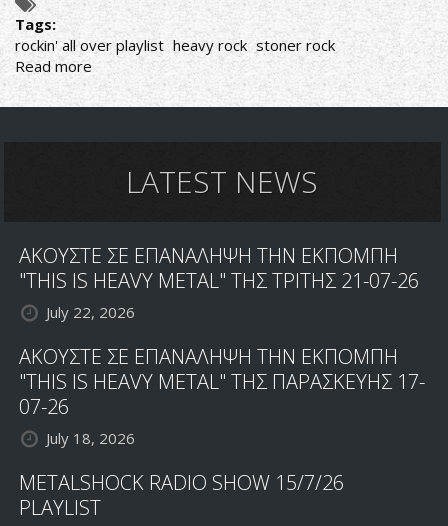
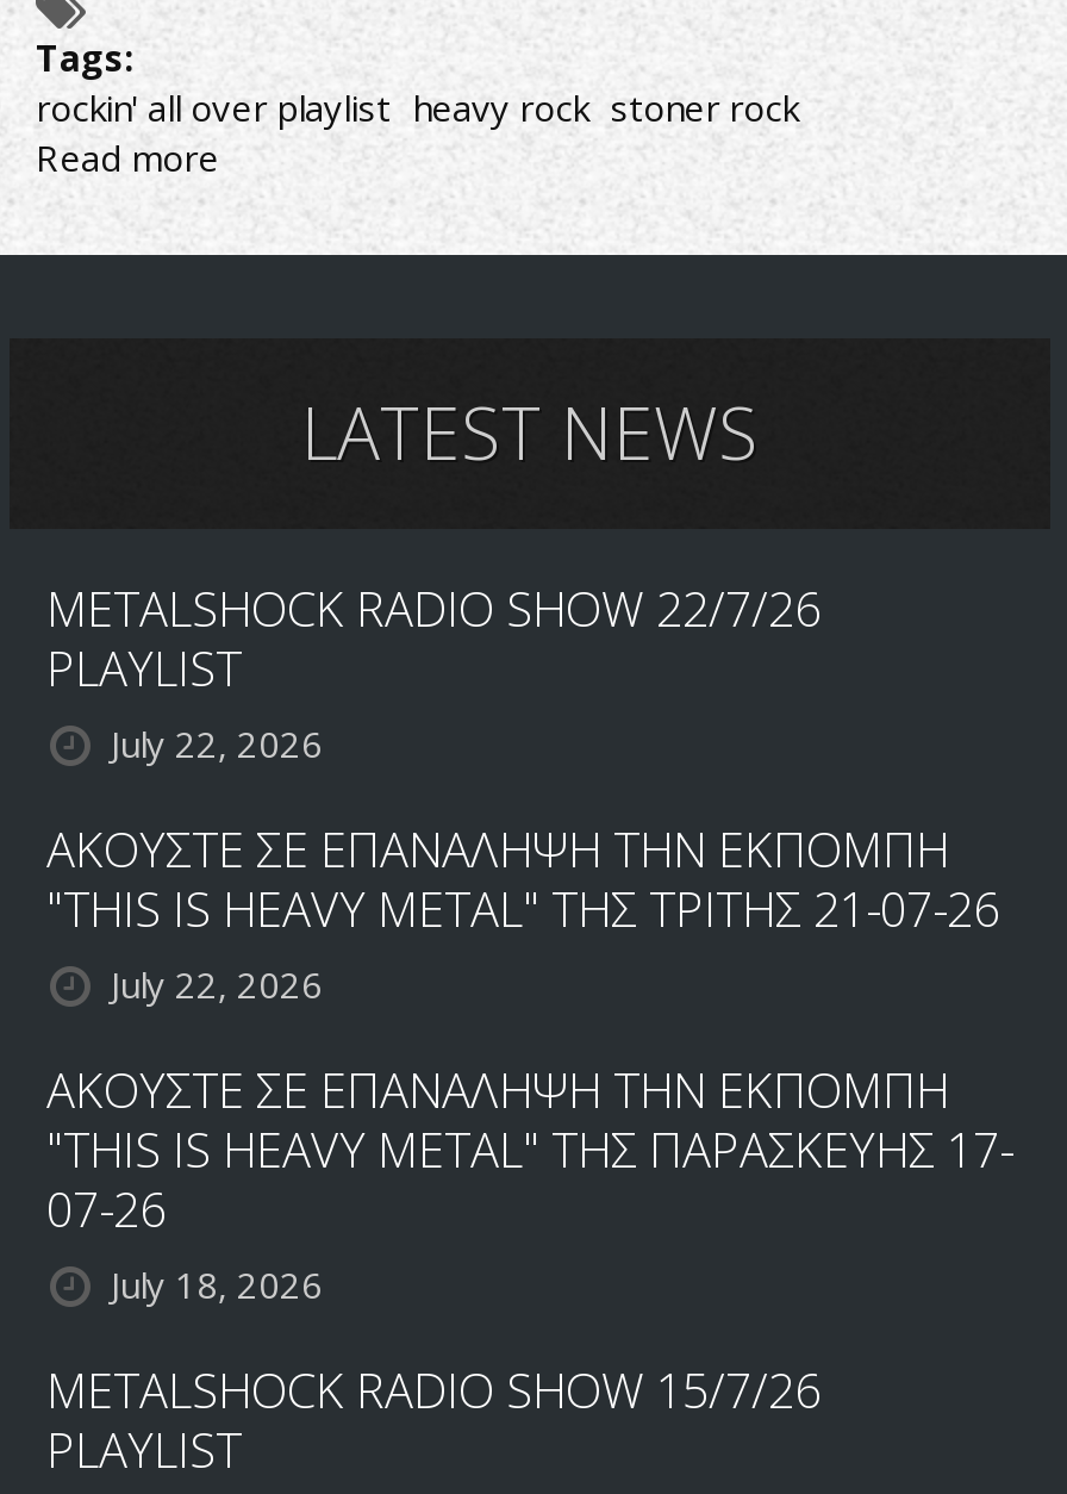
none -> [46,577,820,767] METALSHOCK RADIO SHOW 22/7/26 | PLAYLIST | July 22, 2026

